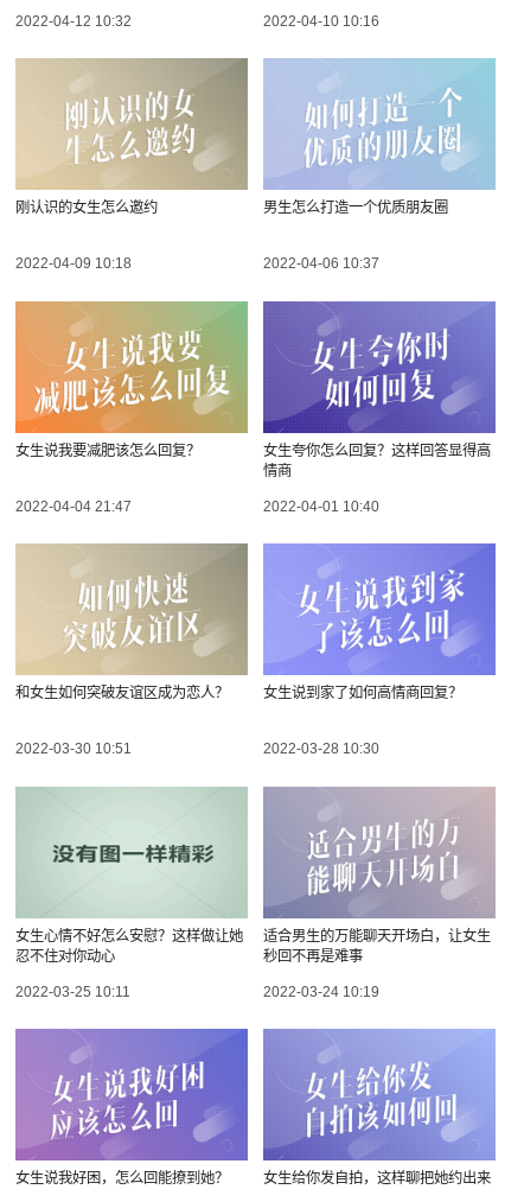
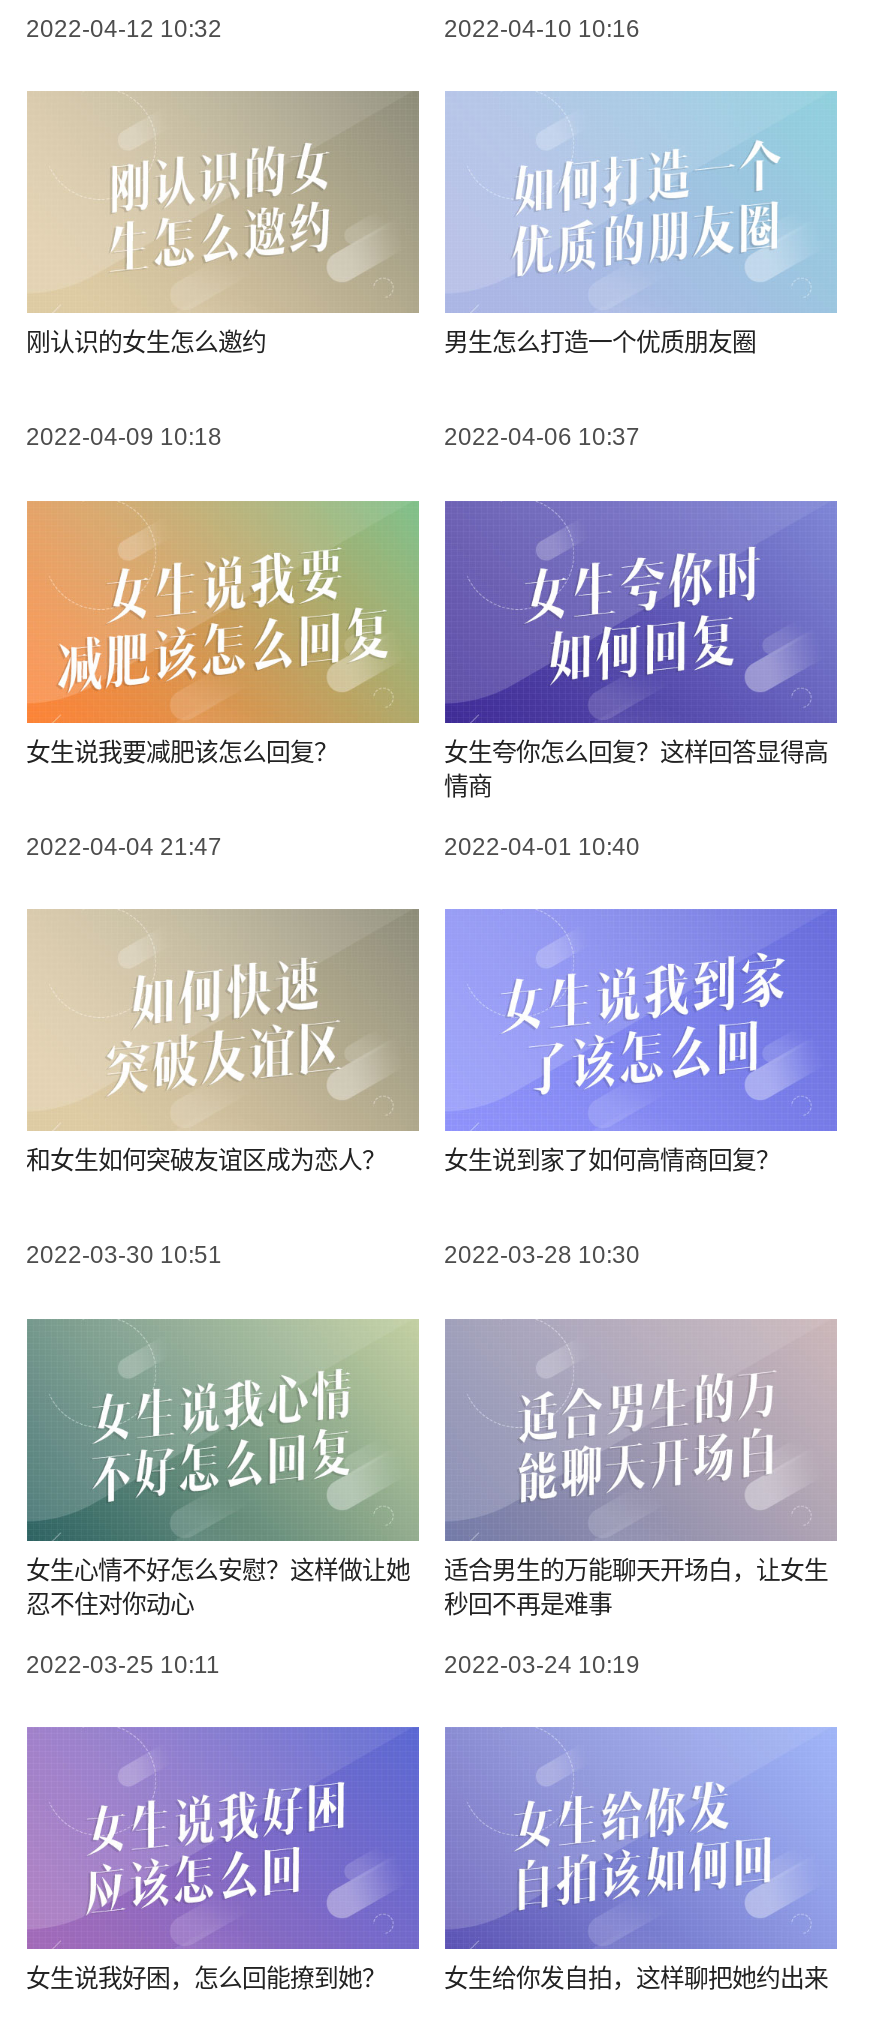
[17,787,248,918] [image] -> [27,1319,419,1541] [image]

